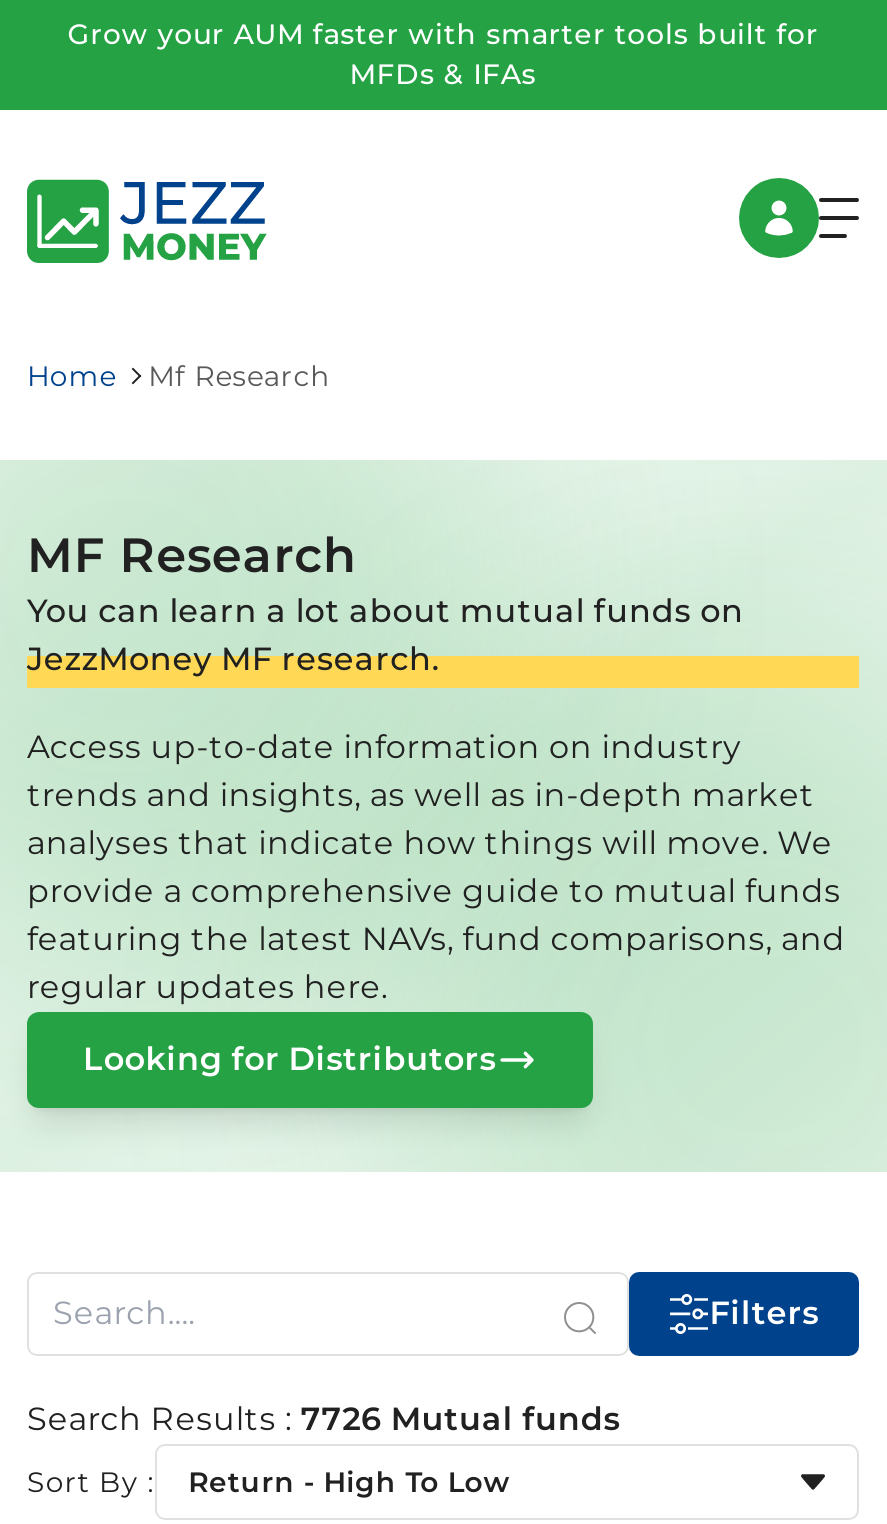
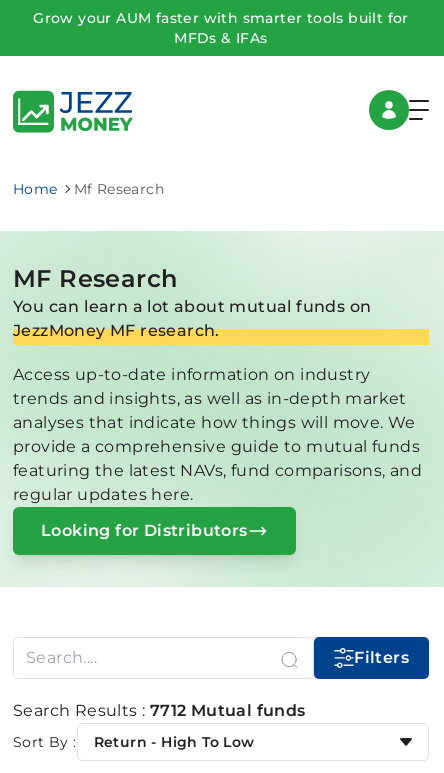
[27,1400,620,1438] Search Results : 7726 Mutual funds -> [13,701,306,720] Search Results : 7712 Mutual funds

